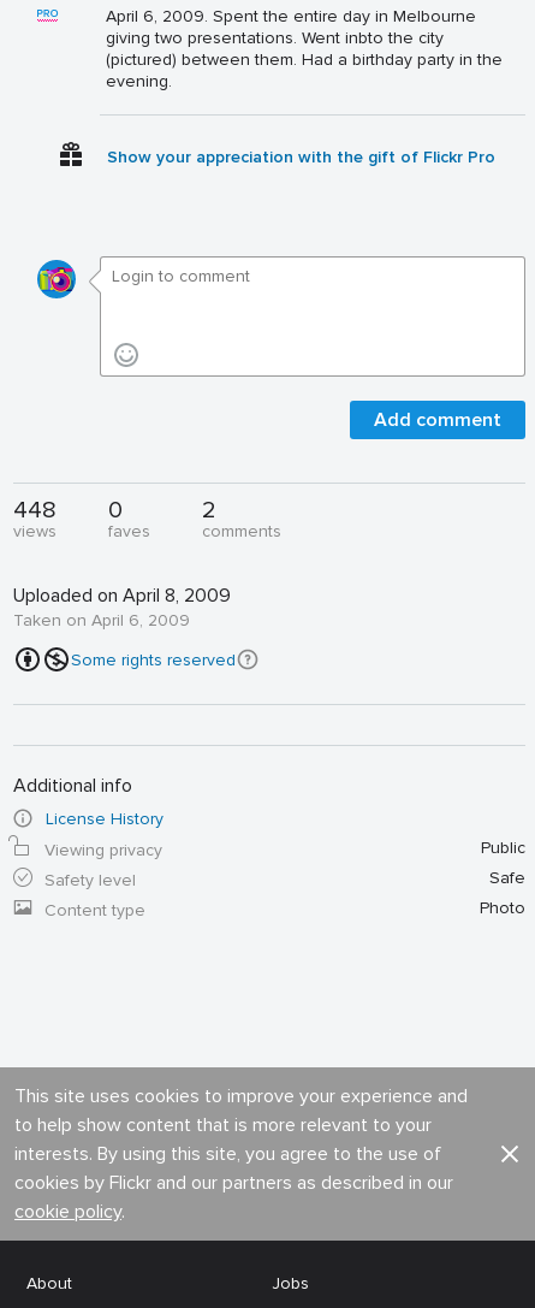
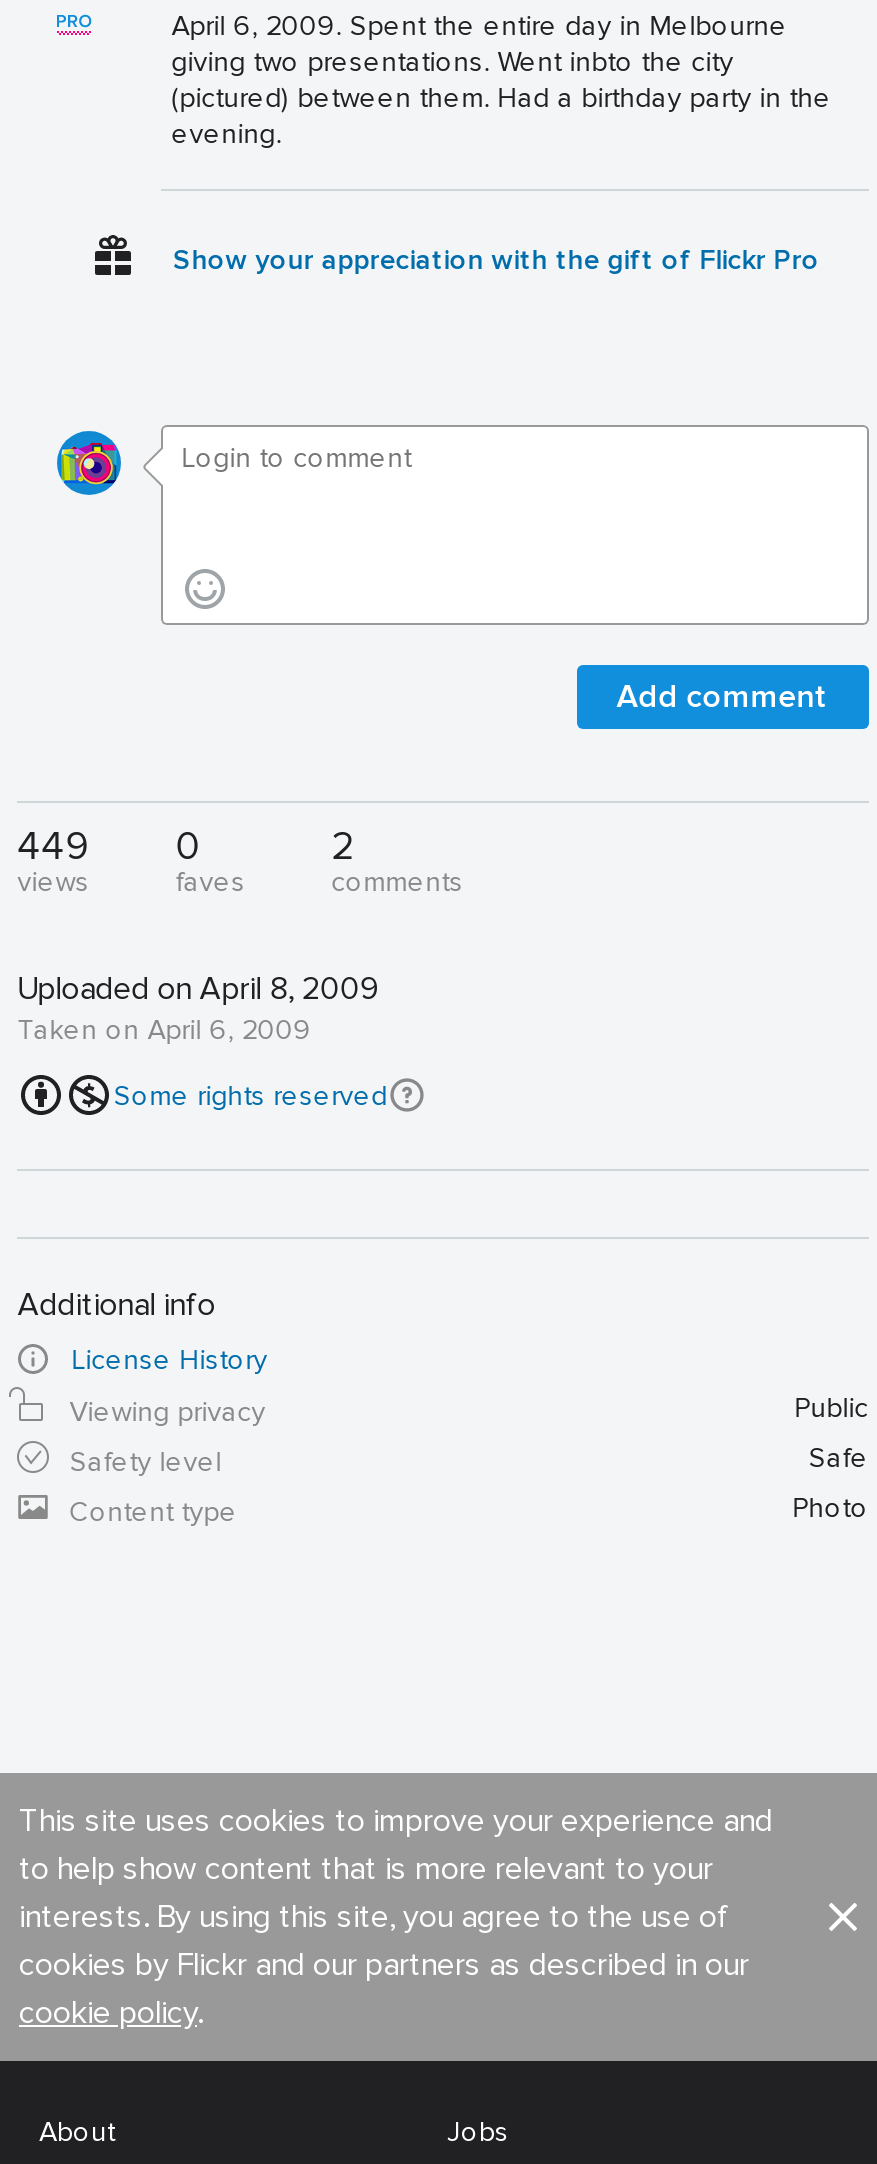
[13,496,123,525] 448 0 -> [17,823,199,871] 449 0

